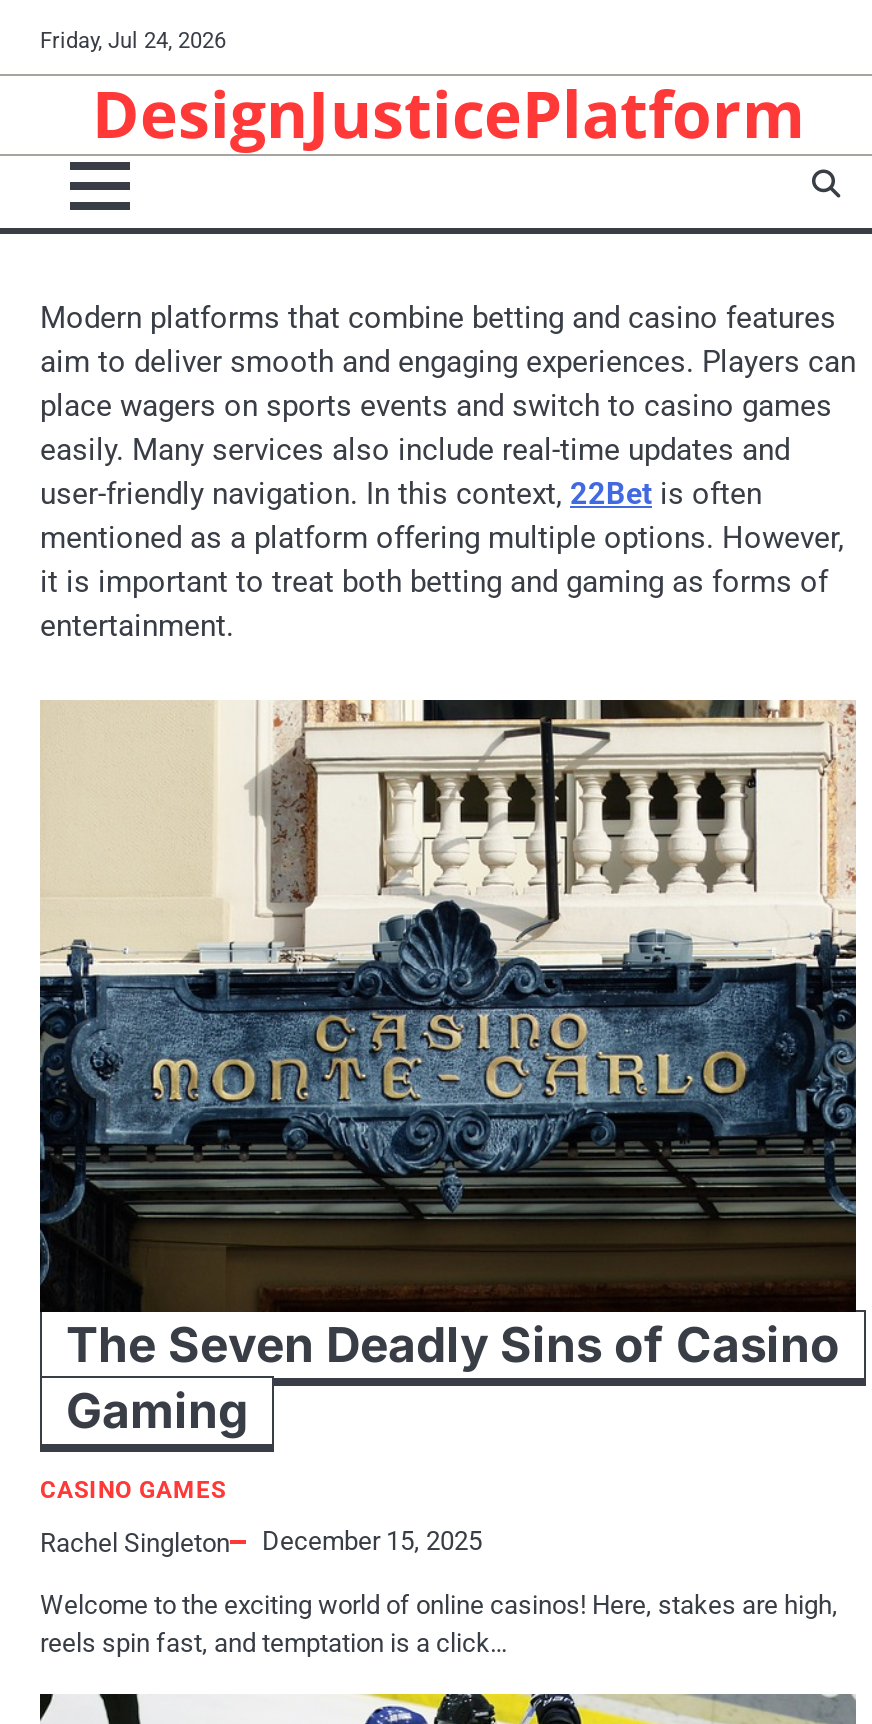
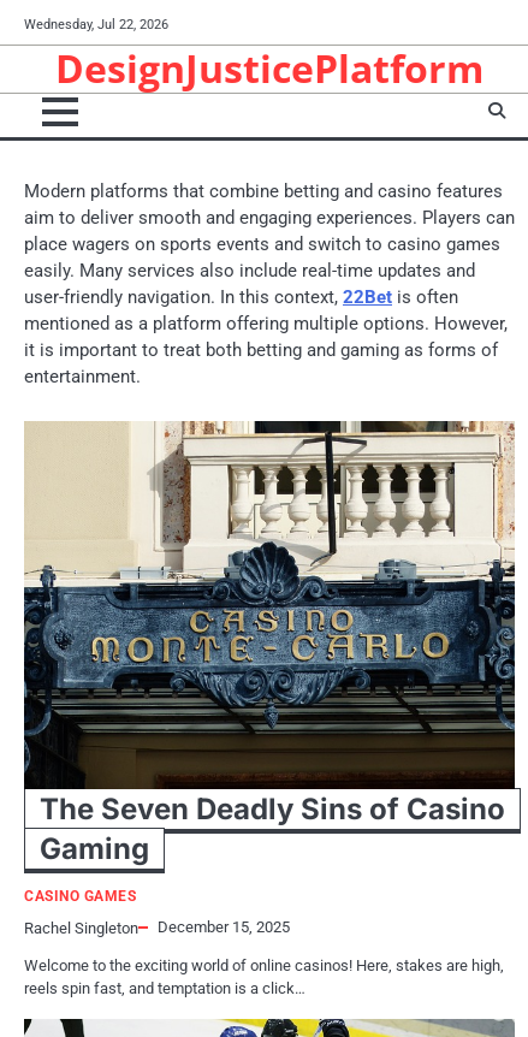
[40,28,226,54] Friday, Jul 24, 2026 -> [24,17,168,32] Wednesday, Jul 22, 2026

